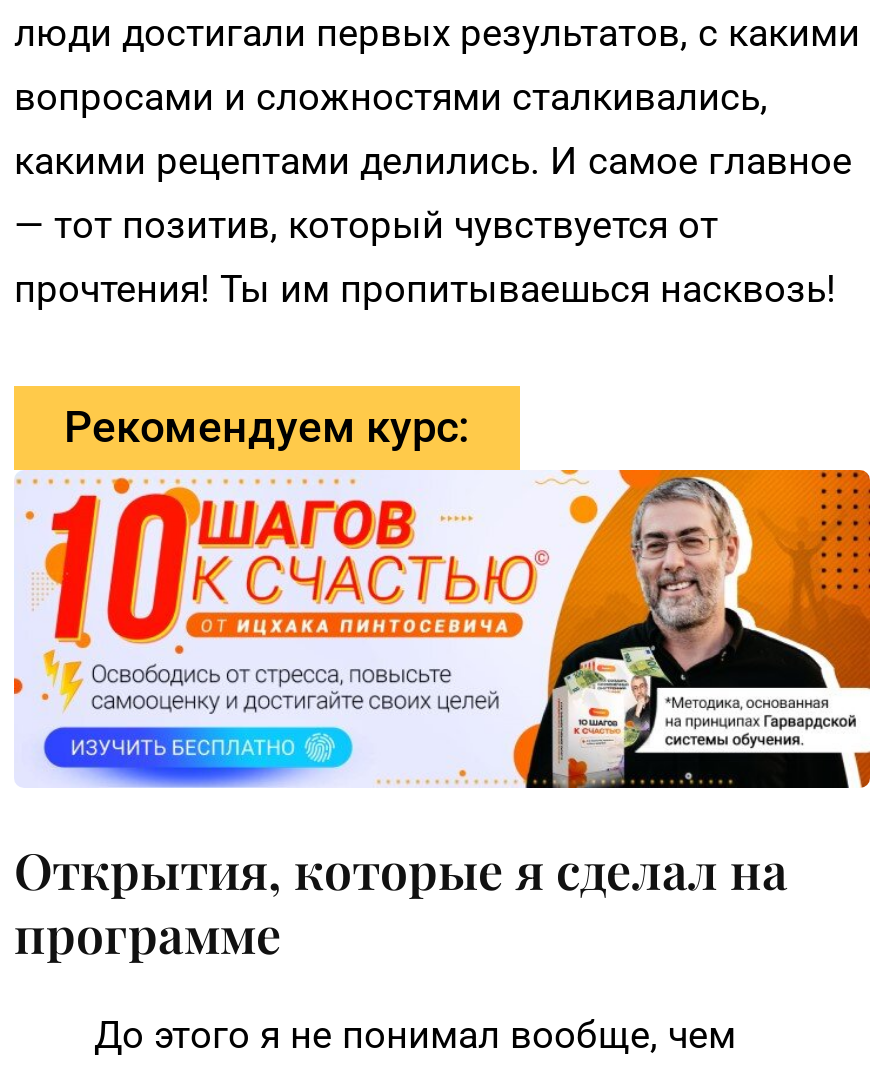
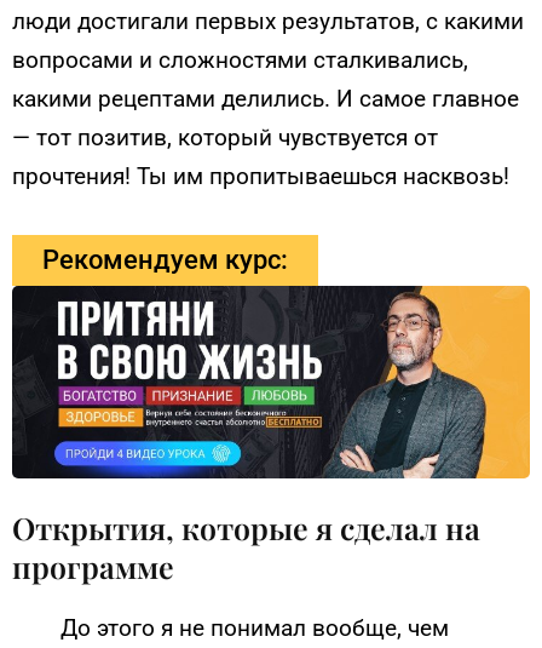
[12,468,872,790] [image] -> [11,285,531,480] [image]

